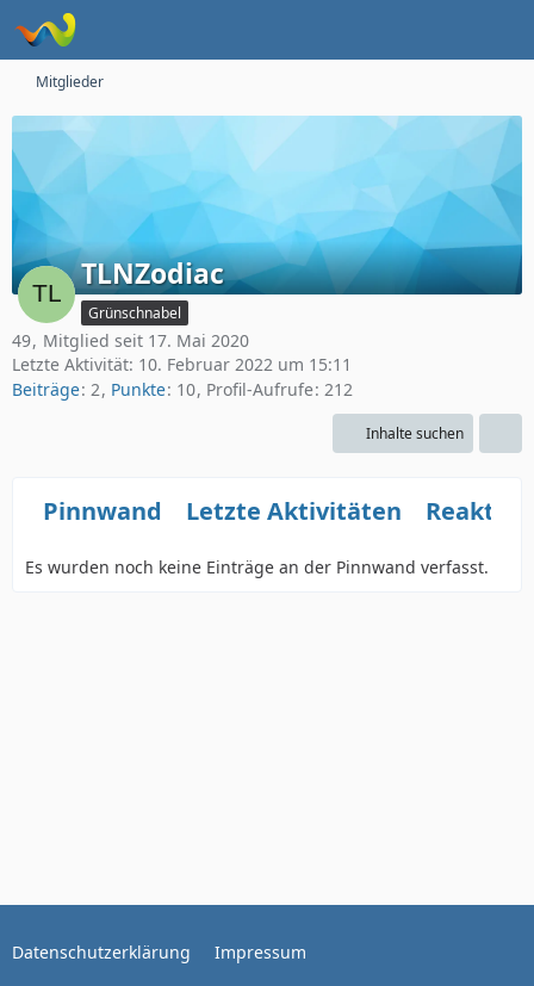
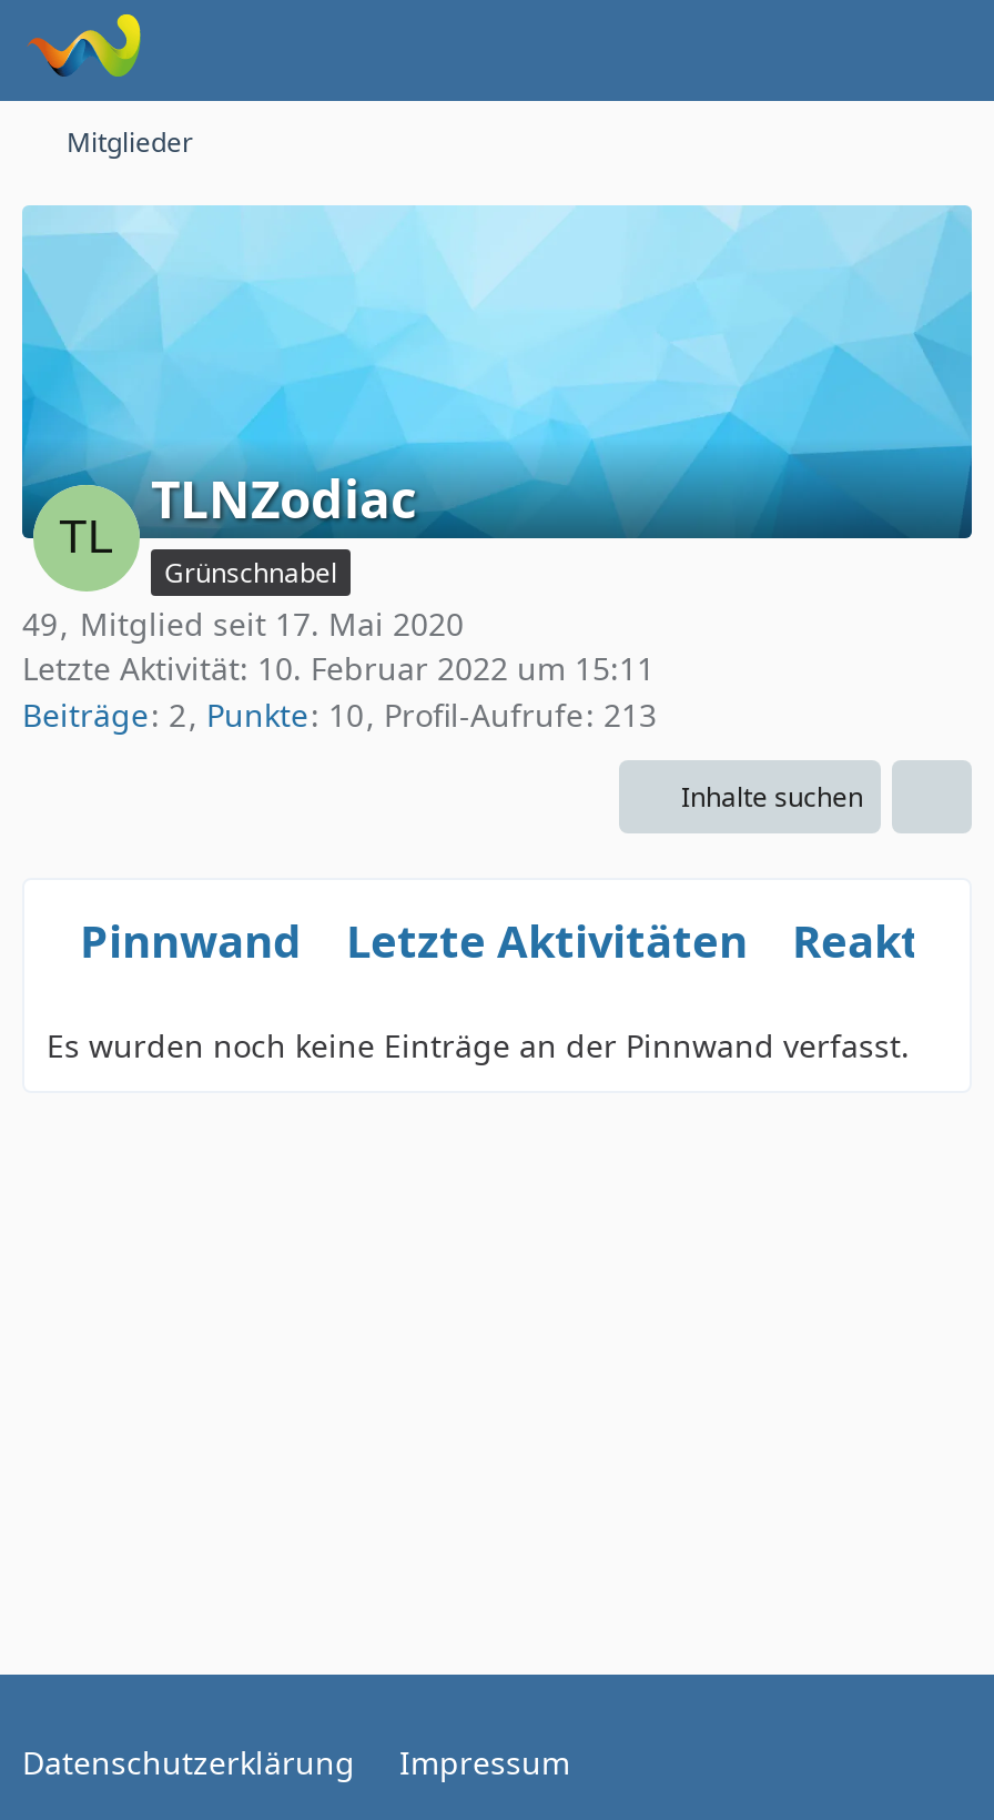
[12,378,353,401] Beiträge 2 Punkte 10 Profil-Aufrufe 212 -> [22,694,657,736] Beiträge 2 Punkte 10 Profil-Aufrufe 213

